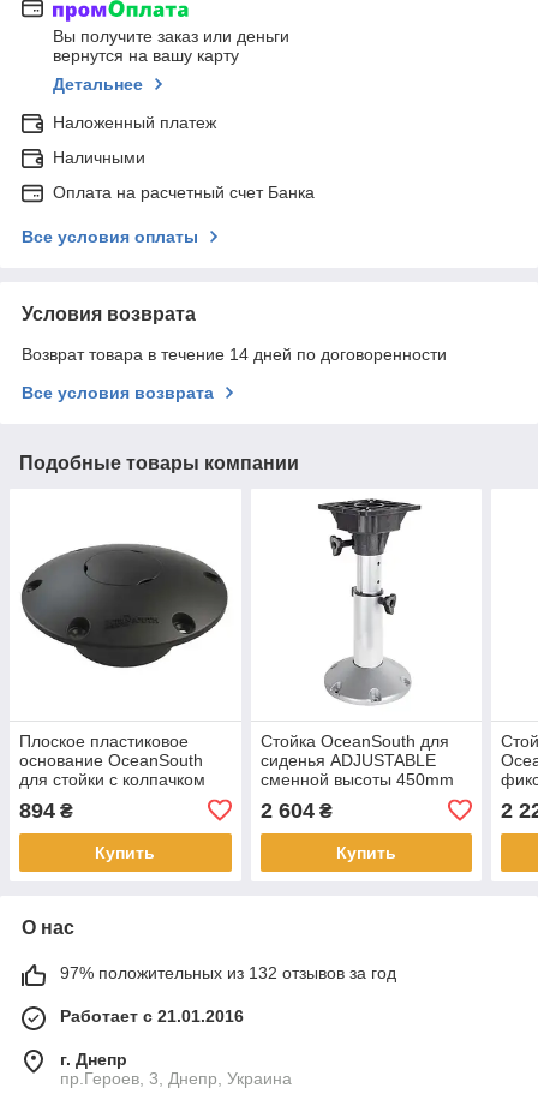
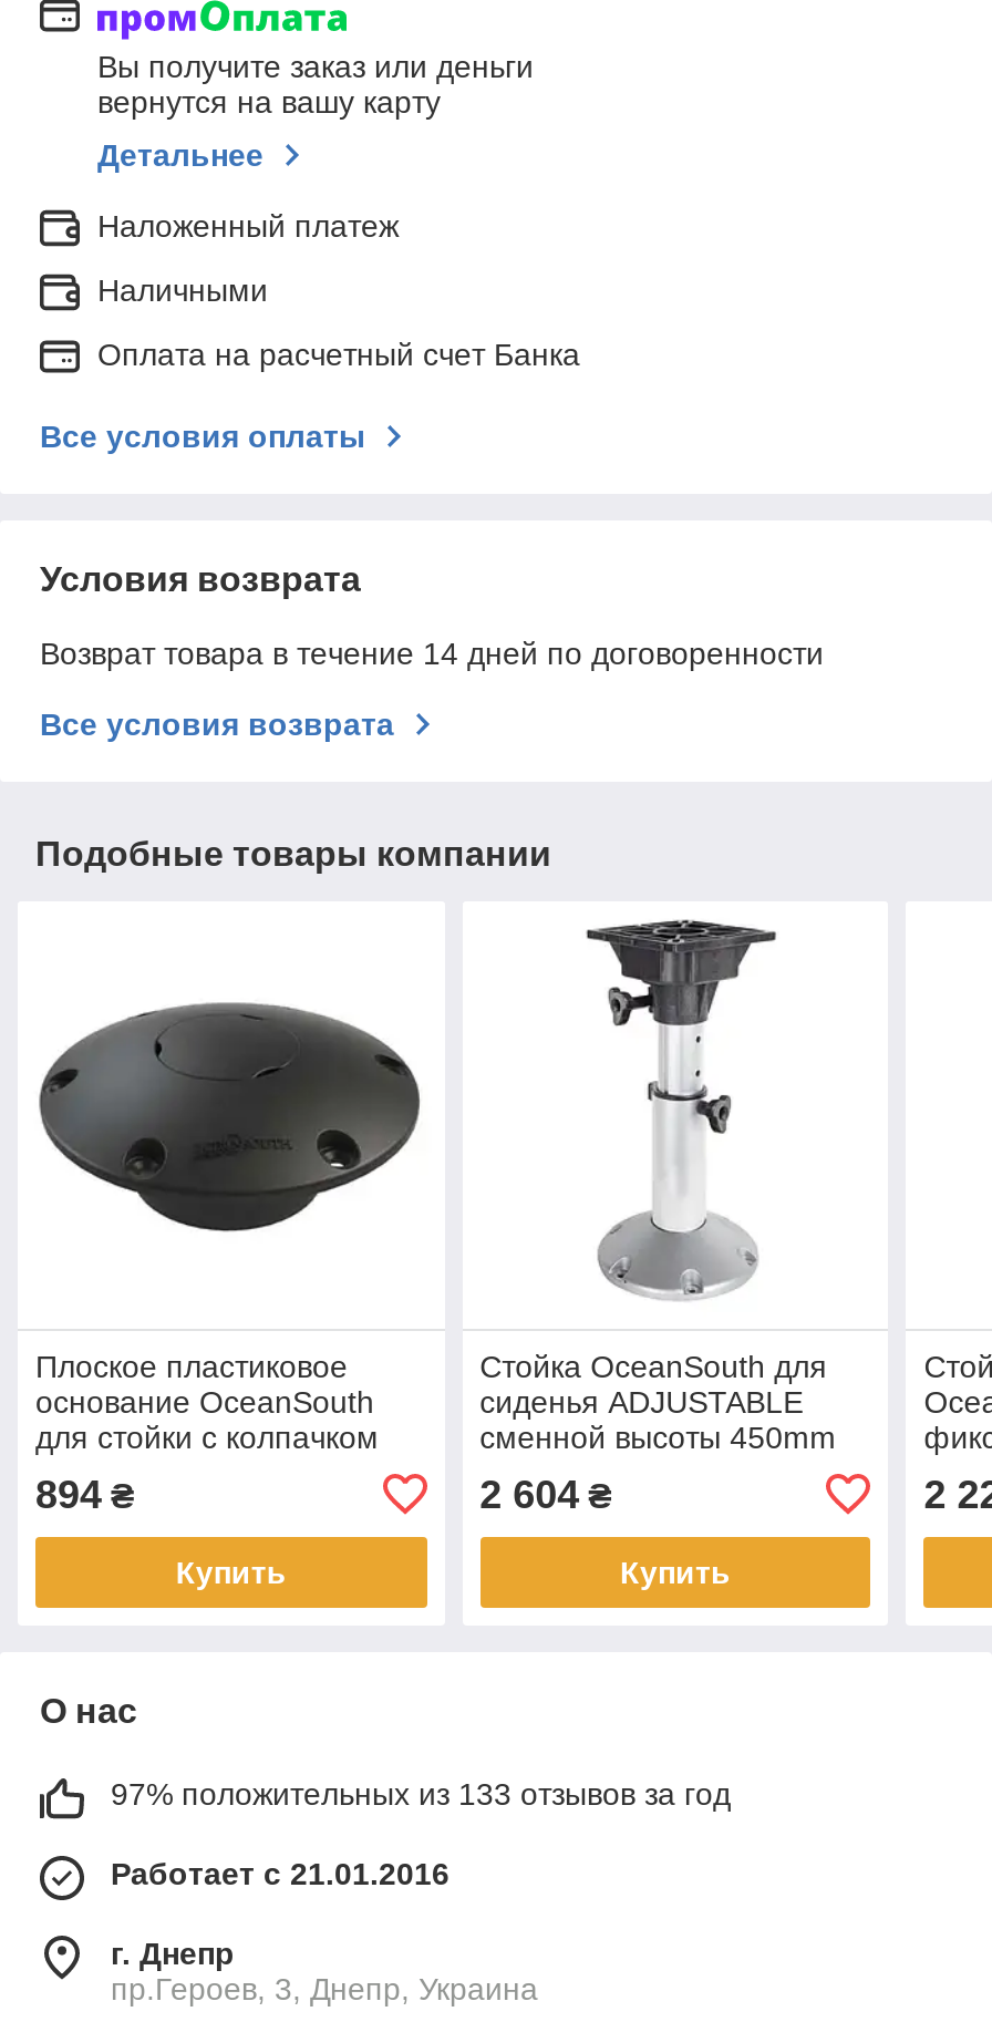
[60,963,396,982] 97% положительных из 132 отзывов за год -> [111,1776,731,1811] 97% положительных из 133 отзывов за год

